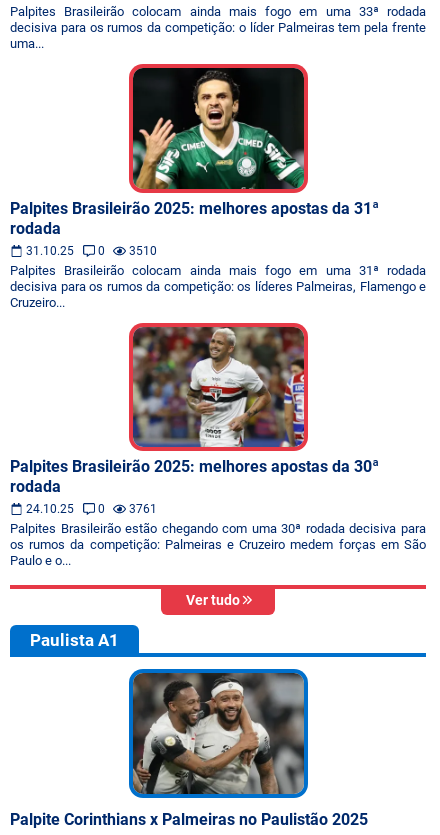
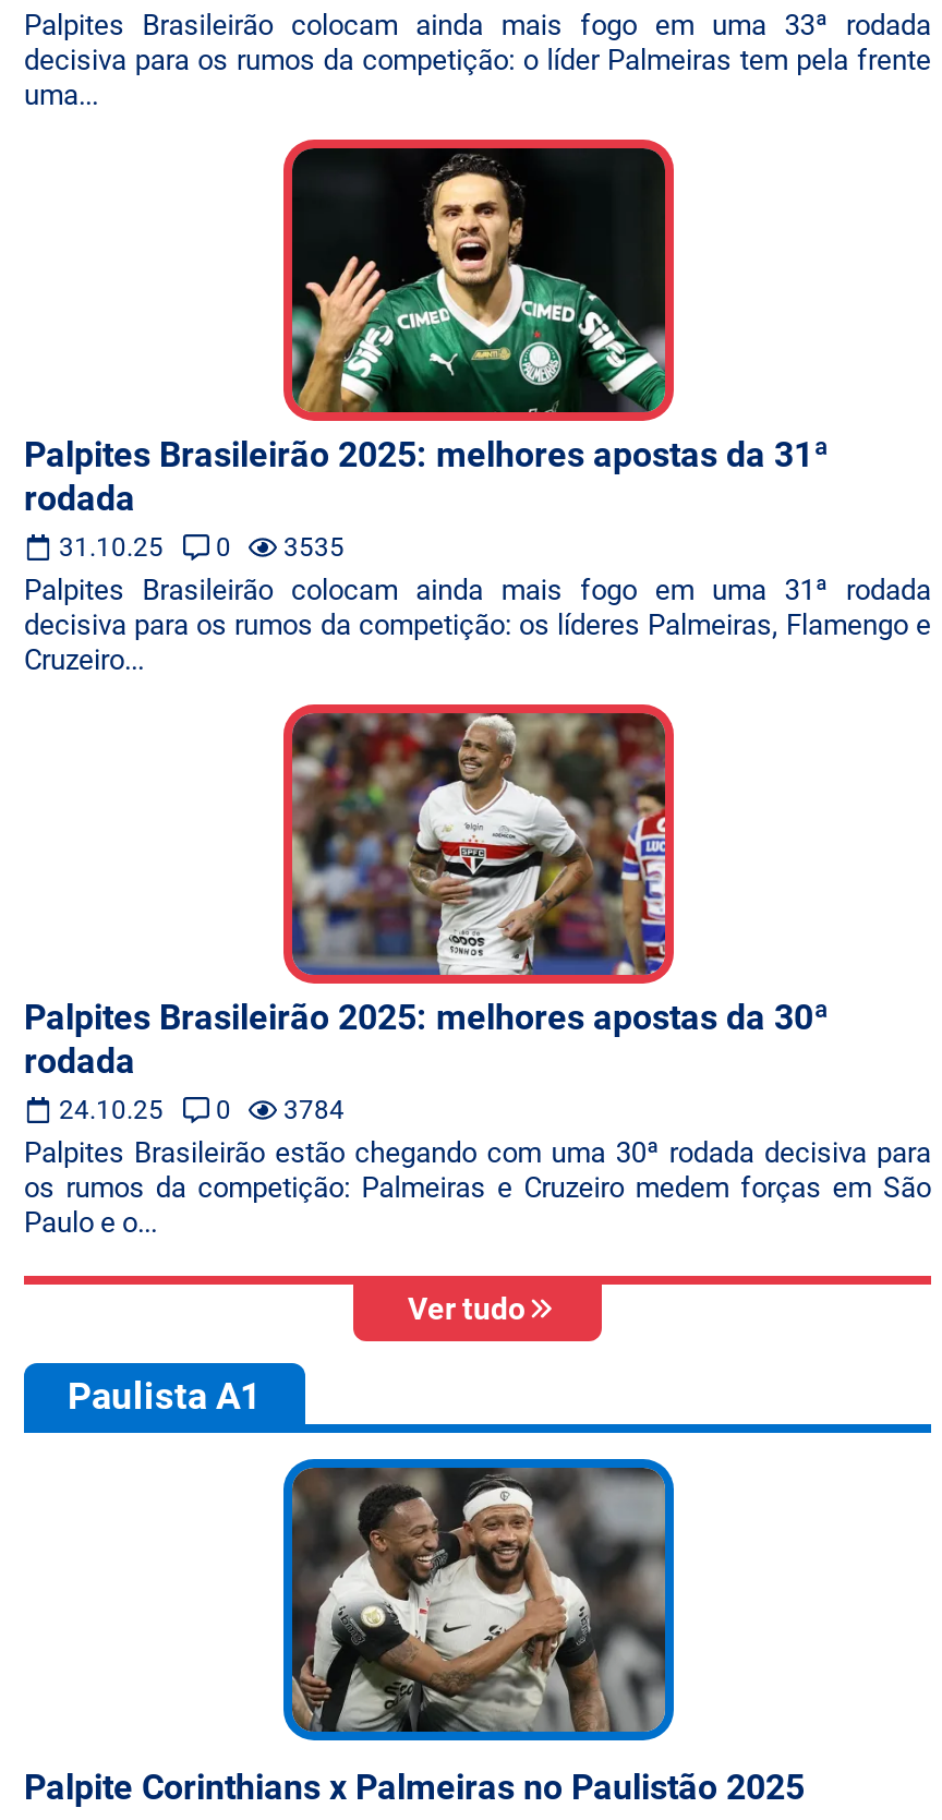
[26,244,157,258] 31.10.25 0 3510 -> [59,532,345,562] 31.10.25 0 3535
[26,502,157,516] 24.10.25 0 3761 -> [59,1096,345,1126] 24.10.25 0 3784

